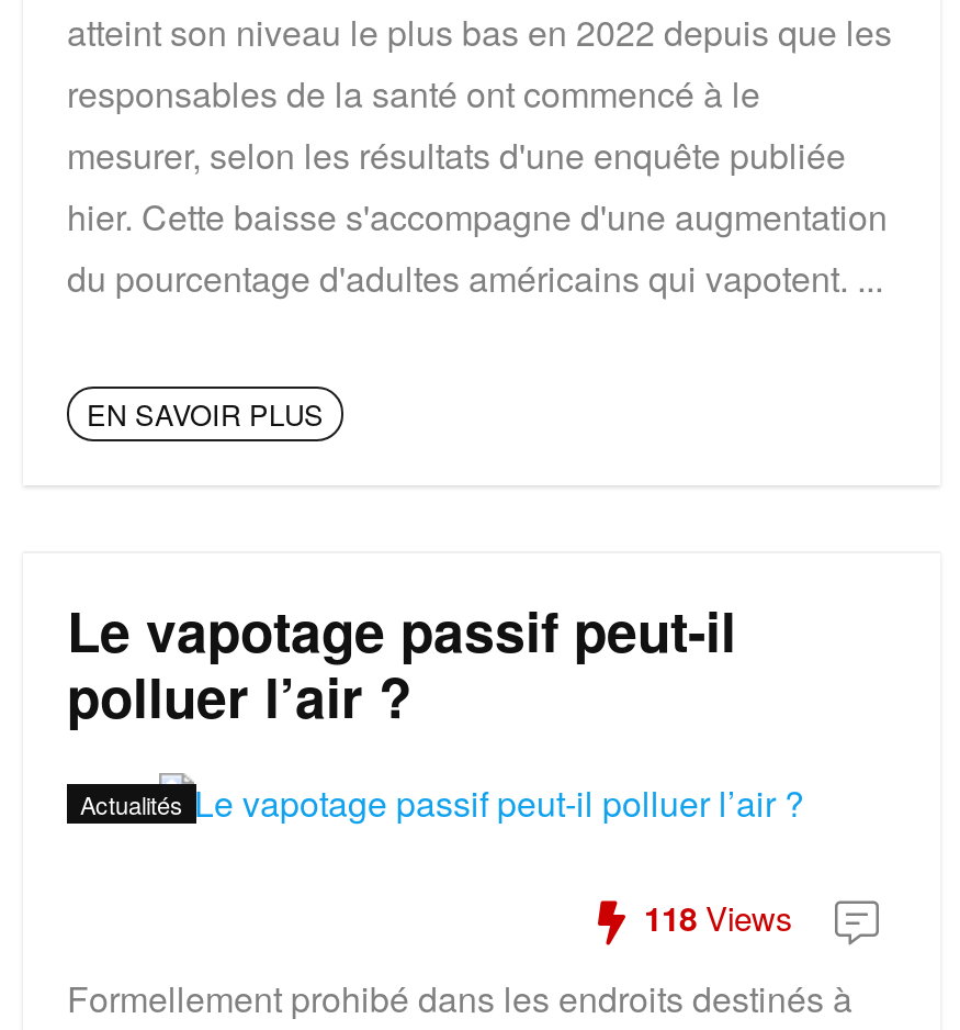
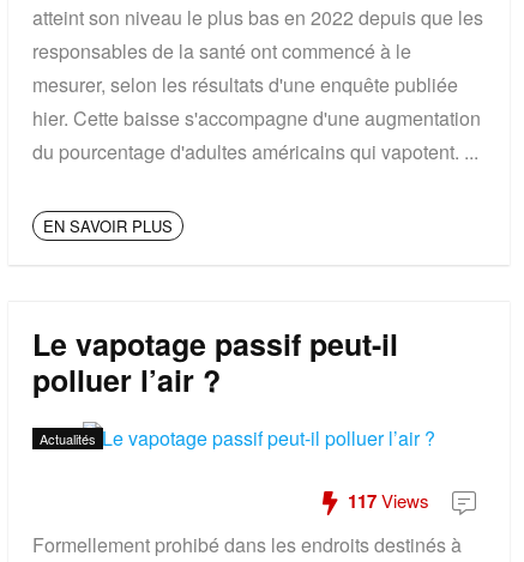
[644,893,793,941] 118 Views -> [348,487,429,514] 117 Views

